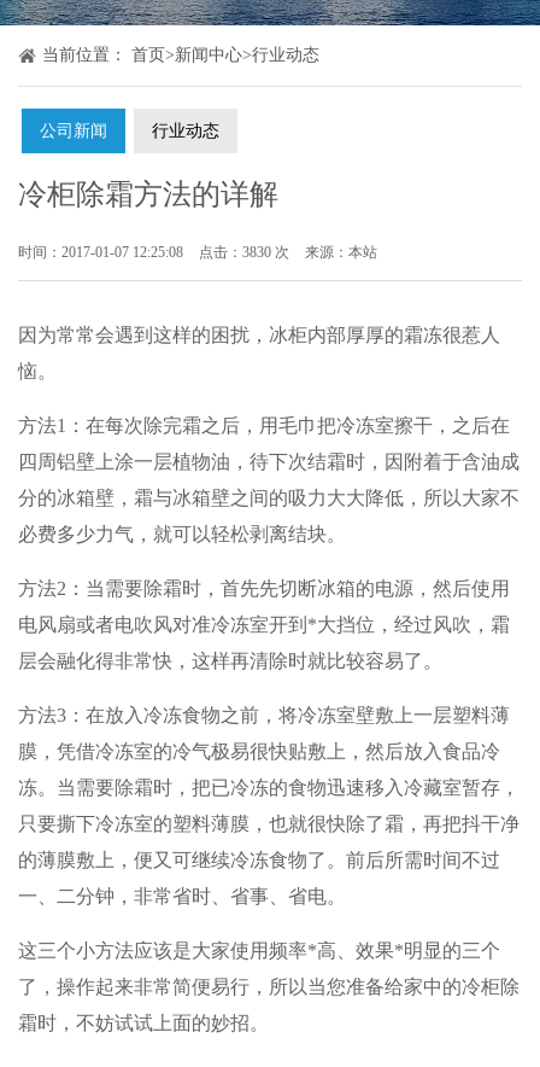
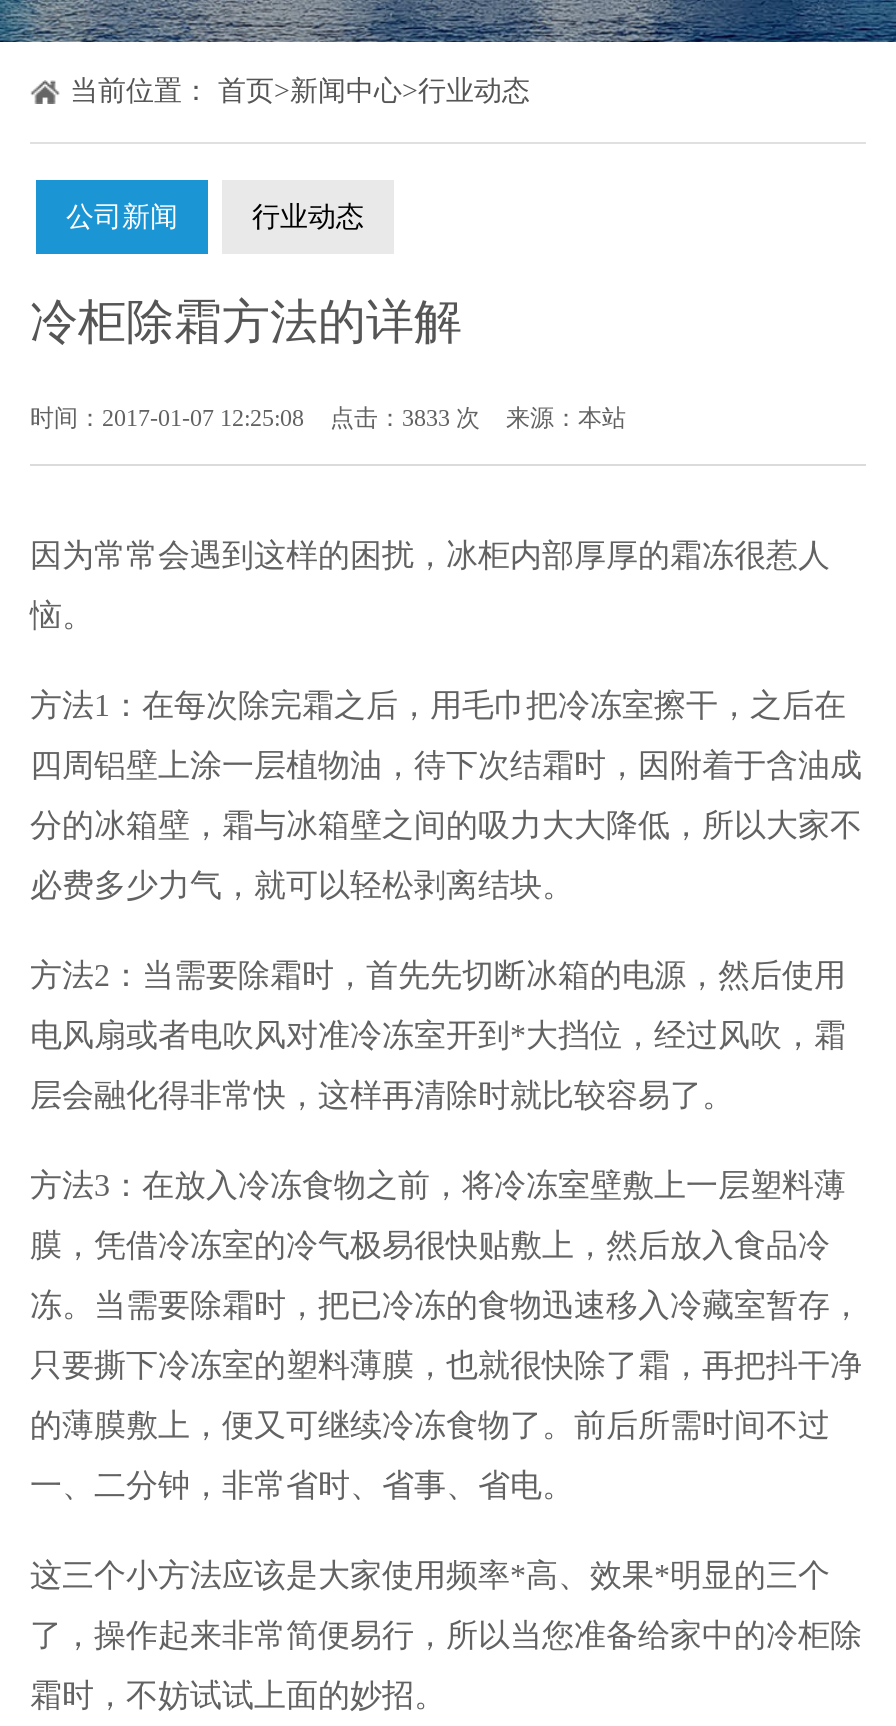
[18,244,377,261] 时间：2017-01-07 12:25:08 点击：3830 次 来源：本站 -> [30,404,626,432] 时间：2017-01-07 12:25:08 点击：3833 次 来源：本站

